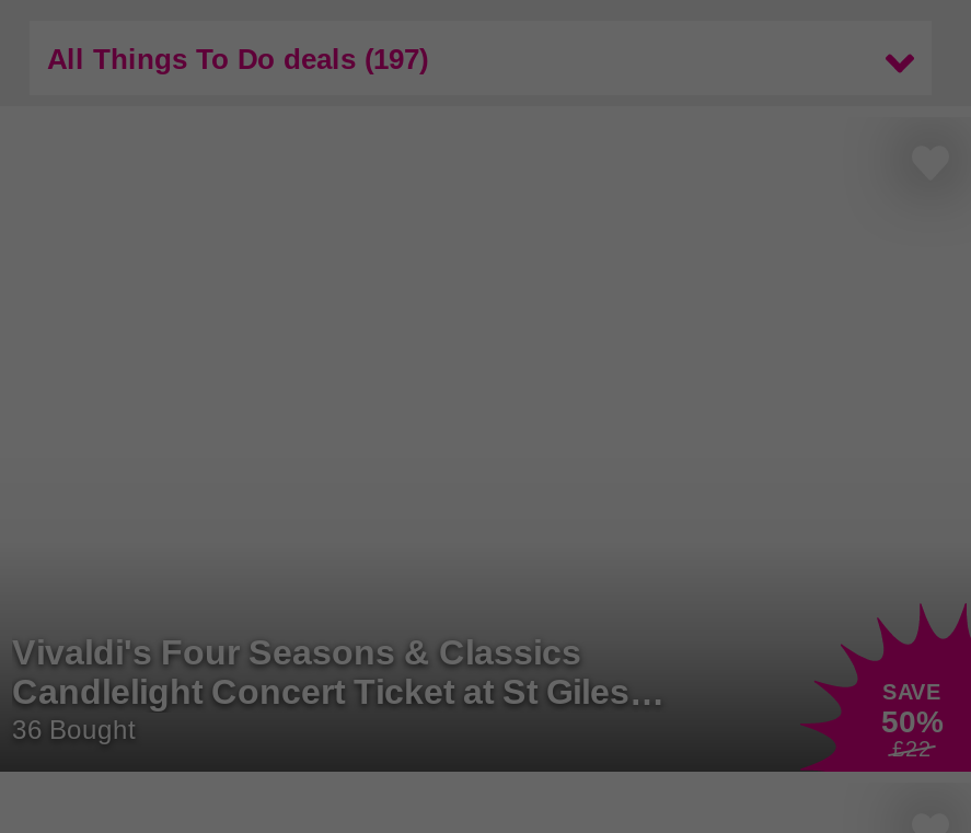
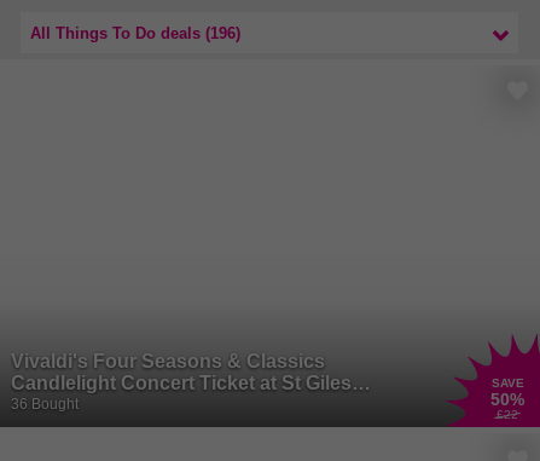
[47,42,428,75] All Things To Do deals (197) -> [30,24,240,42] All Things To Do deals (196)

